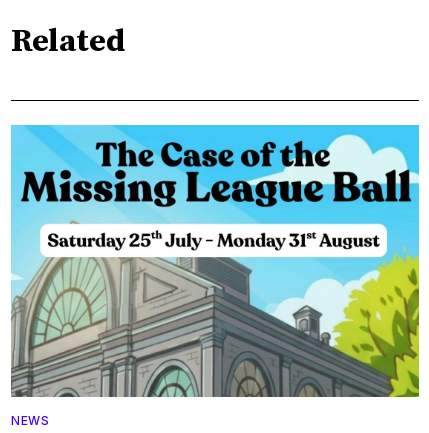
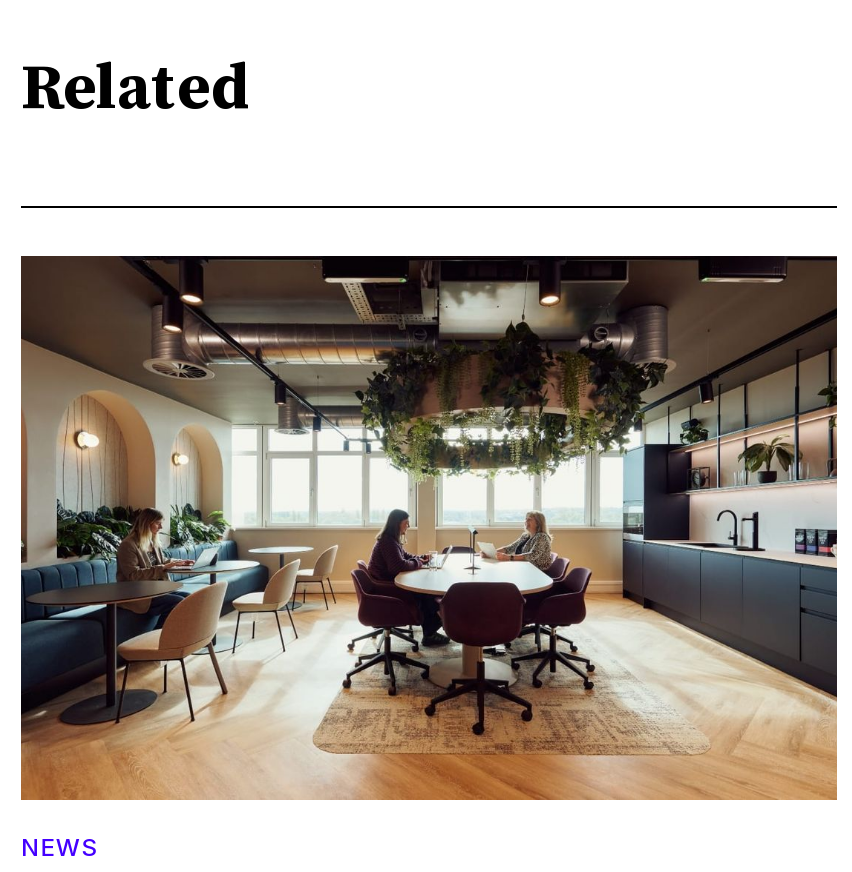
[10,124,420,398] [image] -> [19,254,839,802] [image]

